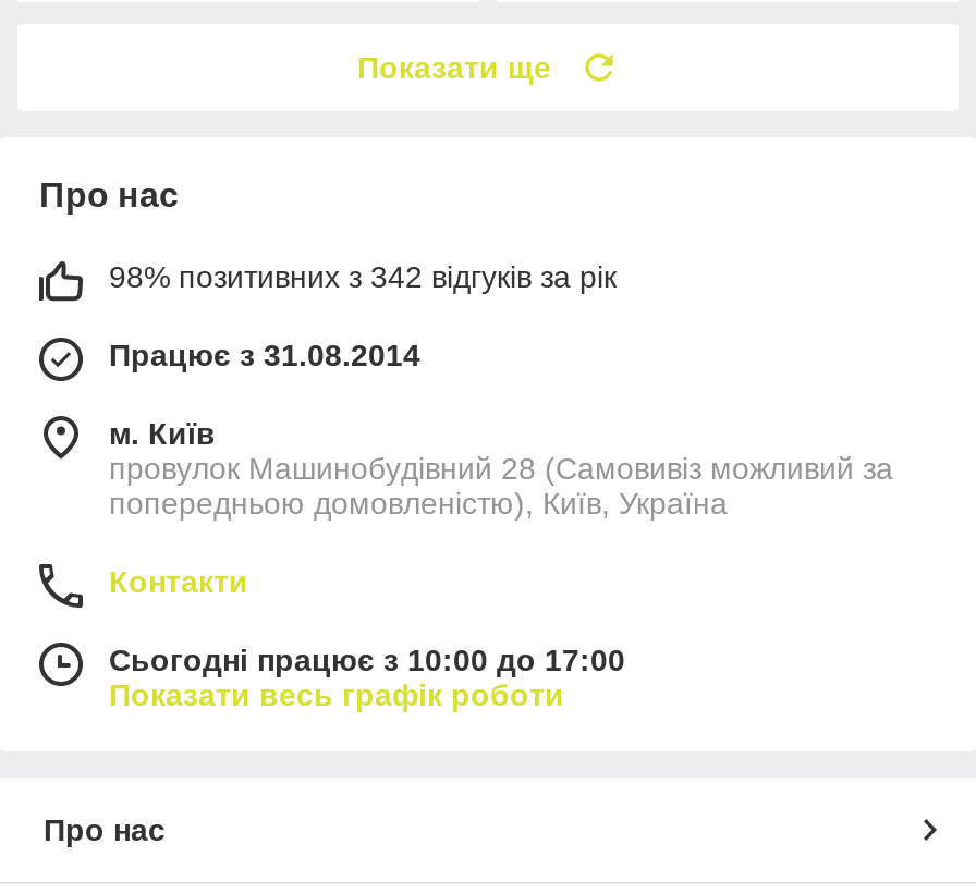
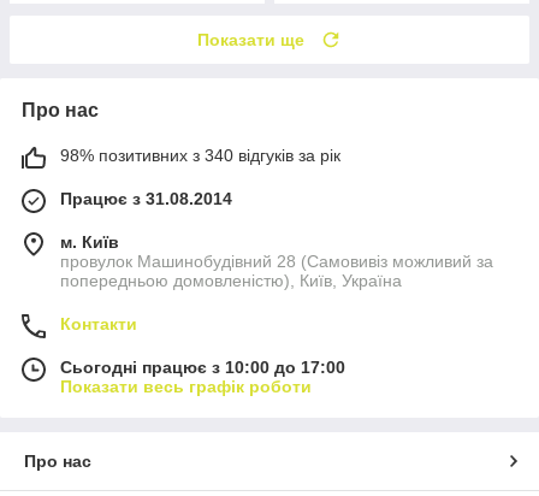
[109,259,617,294] 98% позитивних з 342 відгуків за рік -> [60,145,340,165] 98% позитивних з 340 відгуків за рік

